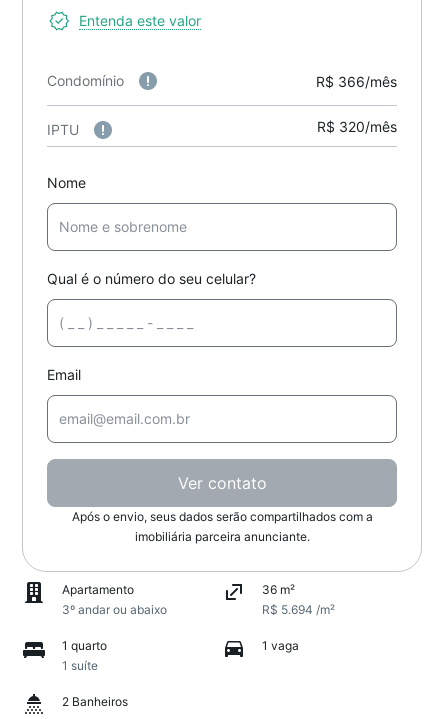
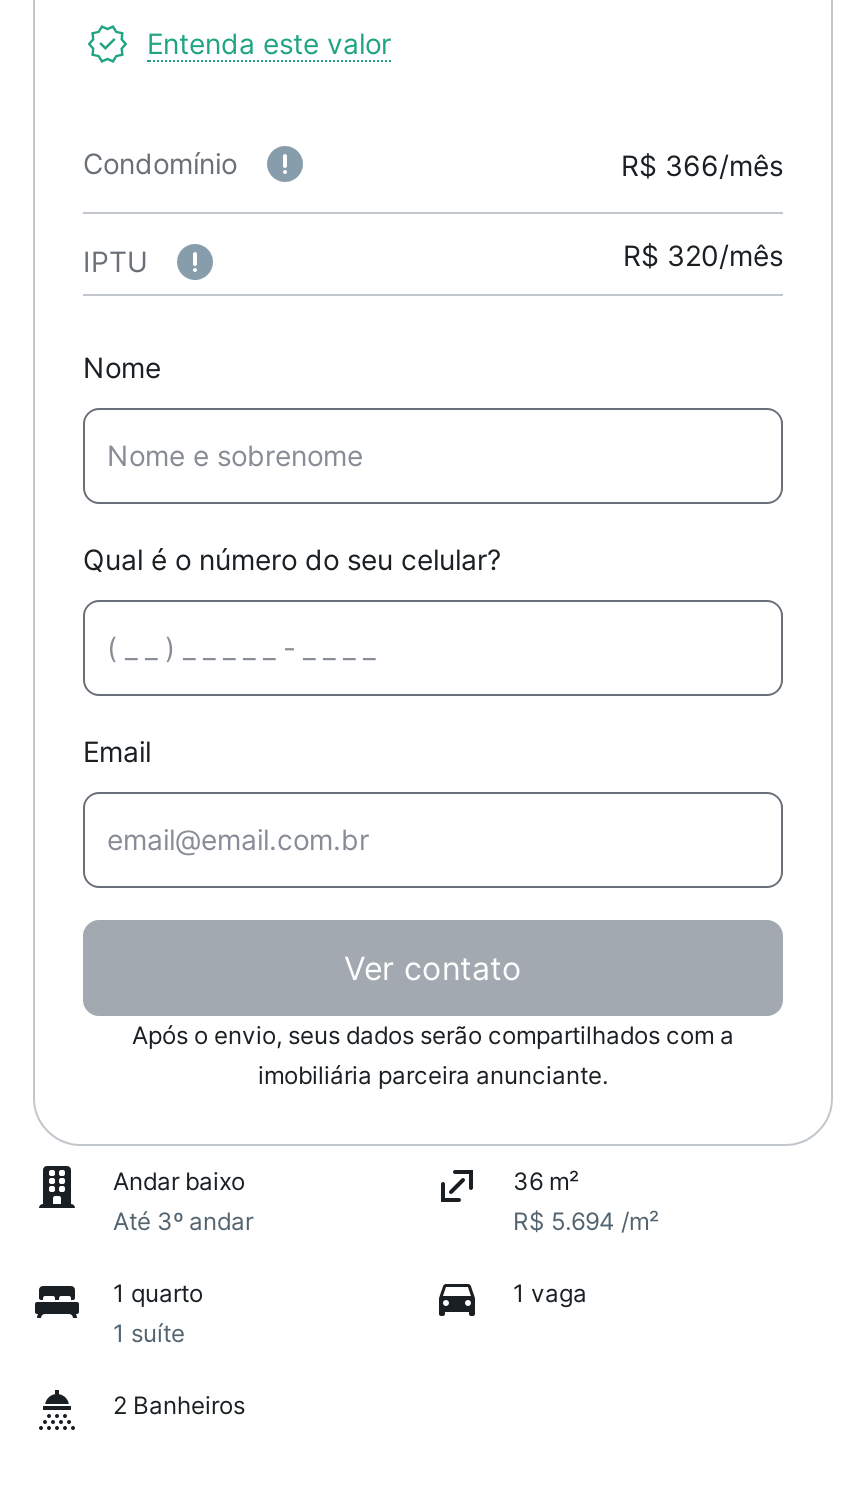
[62,582,167,617] Apartamento | 3º andar ou abaixo -> [113,1166,253,1236] Andar baixo | Até 3º andar

